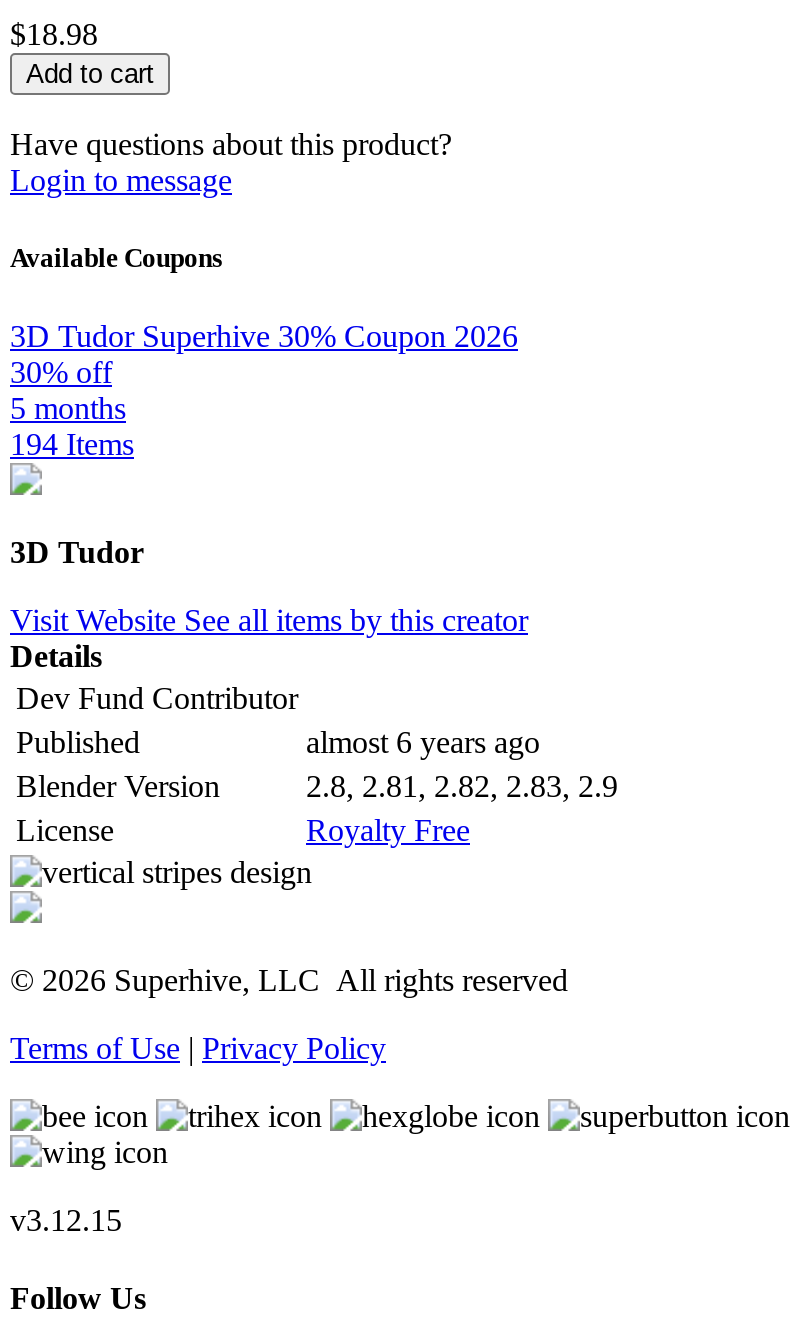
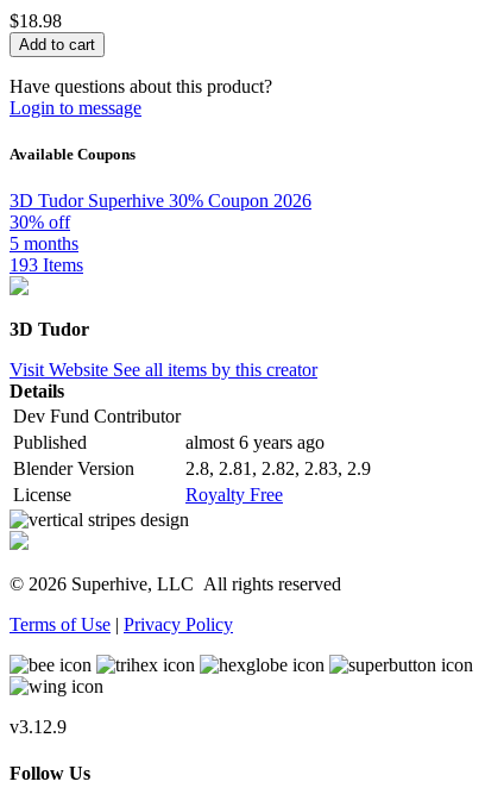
[10,427,134,461] 194 Items -> [10,255,83,275] 193 Items
[10,1203,122,1237] v3.12.15 -> [10,717,67,737] v3.12.9

